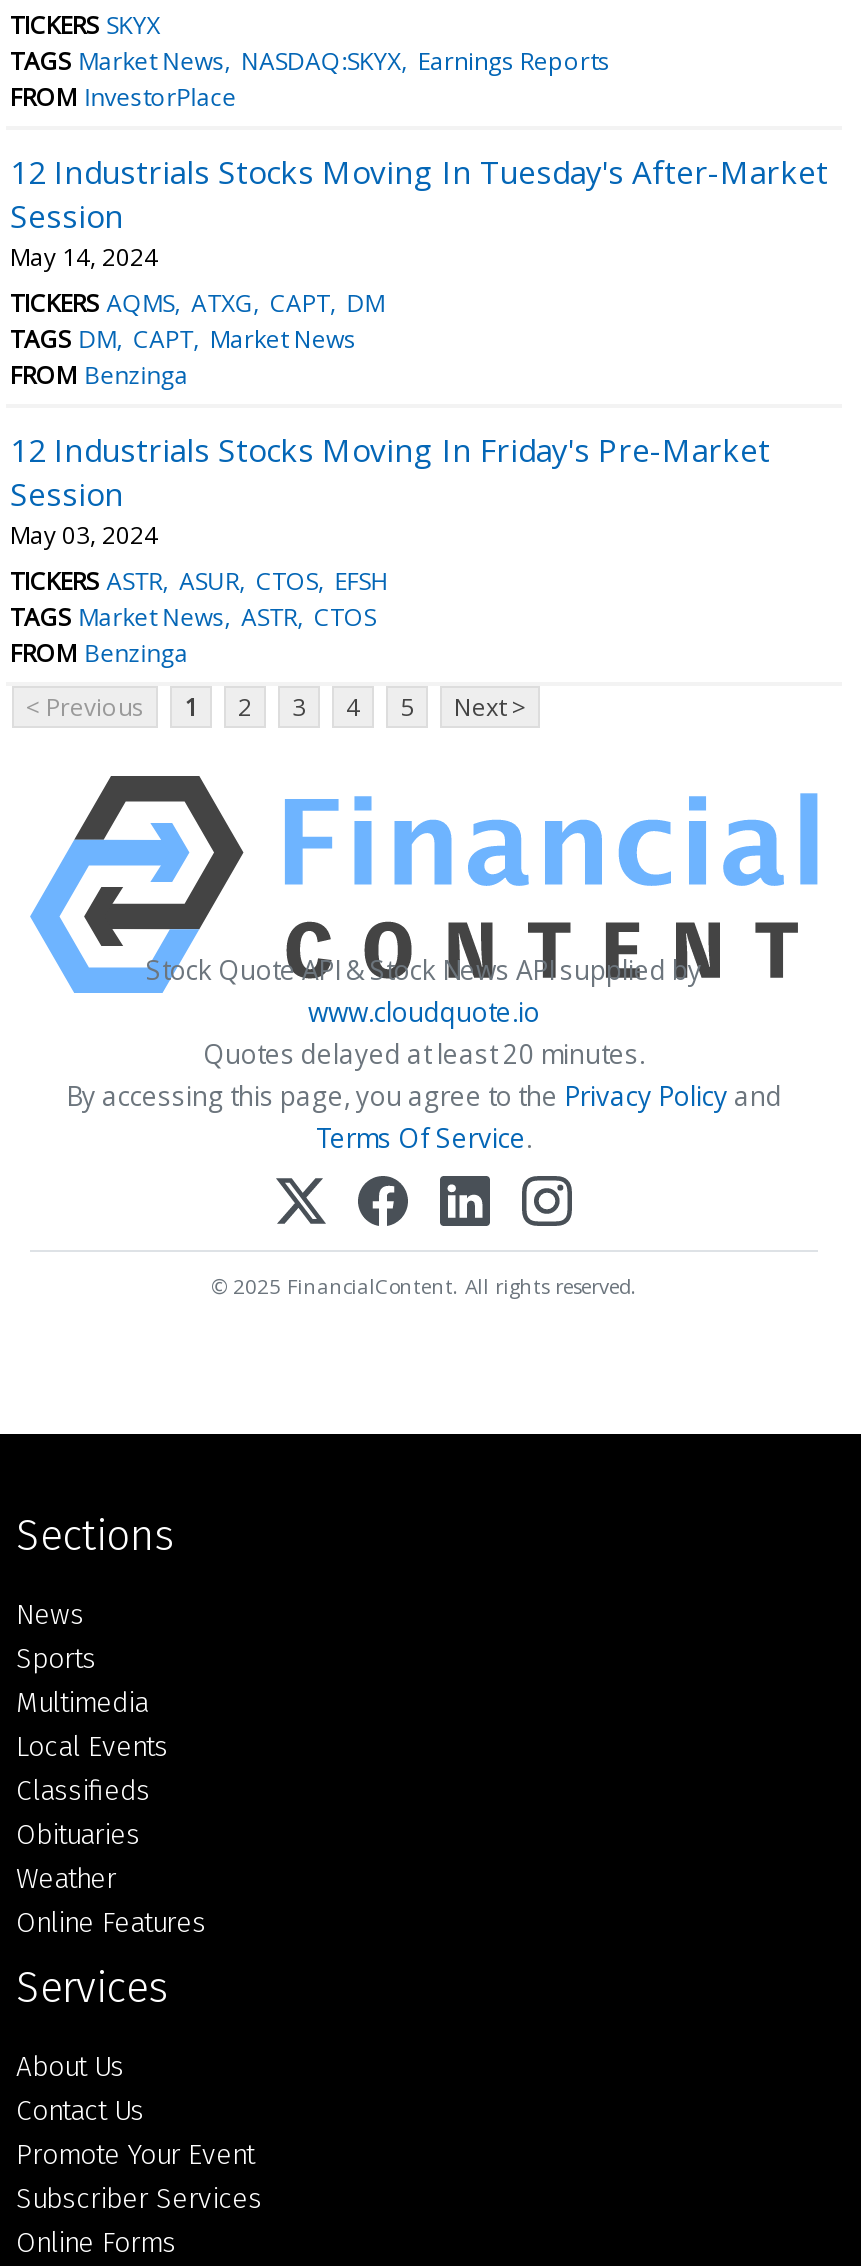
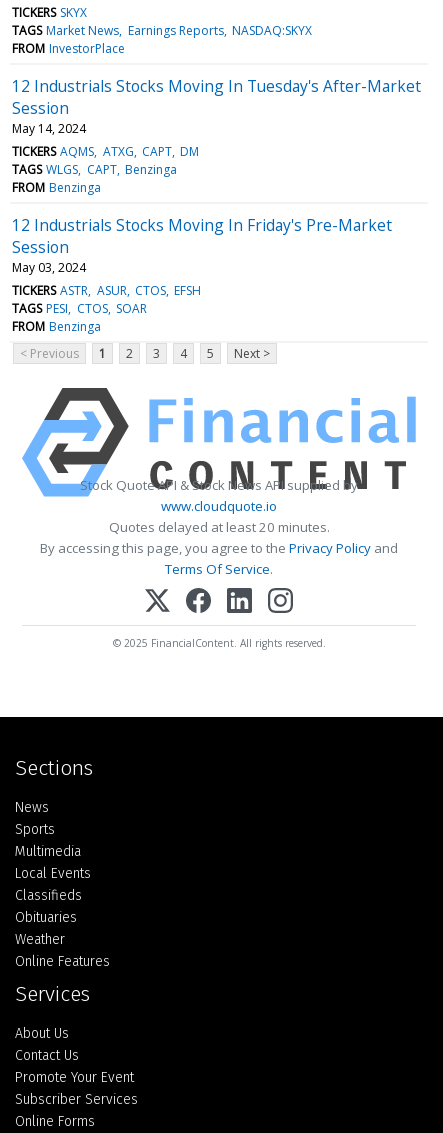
[10,44,610,78] TAGS Market News NASDAQ:SKYX Earnings Reports -> [12,22,312,39] TAGS Market News Earnings Reports NASDAQ:SKYX
[10,322,356,356] TAGS DM CAPT Market News -> [12,161,177,178] TAGS WLGS CAPT Benzinga
[10,600,376,634] TAGS Market News ASTR CTOS -> [12,300,147,317] TAGS PESI CTOS SOAR

